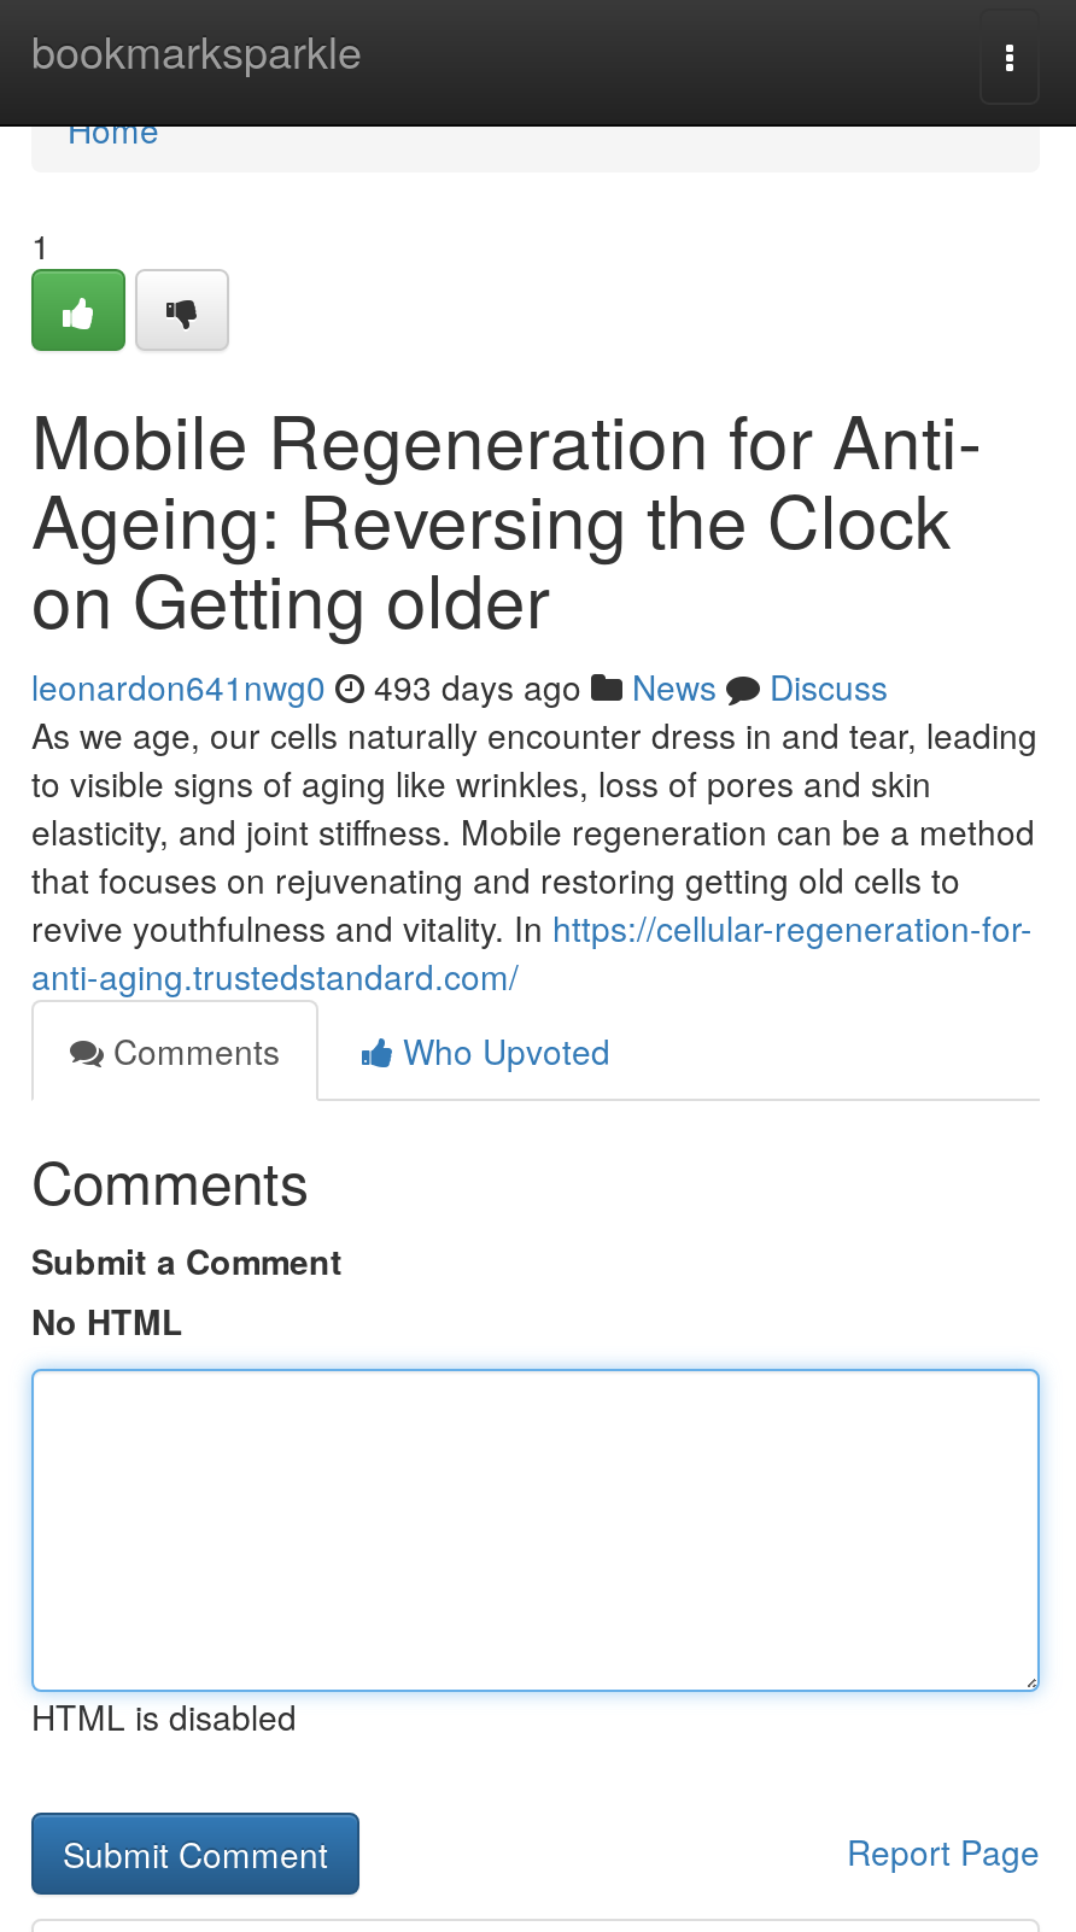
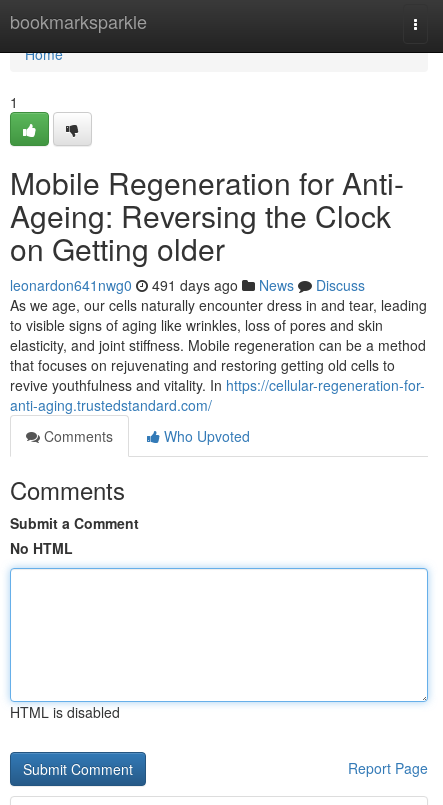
[31,662,888,710] leonardon641nwg0 493 days ago News Discuss -> [10,275,365,295] leonardon641nwg0 491 days ago News Discuss

